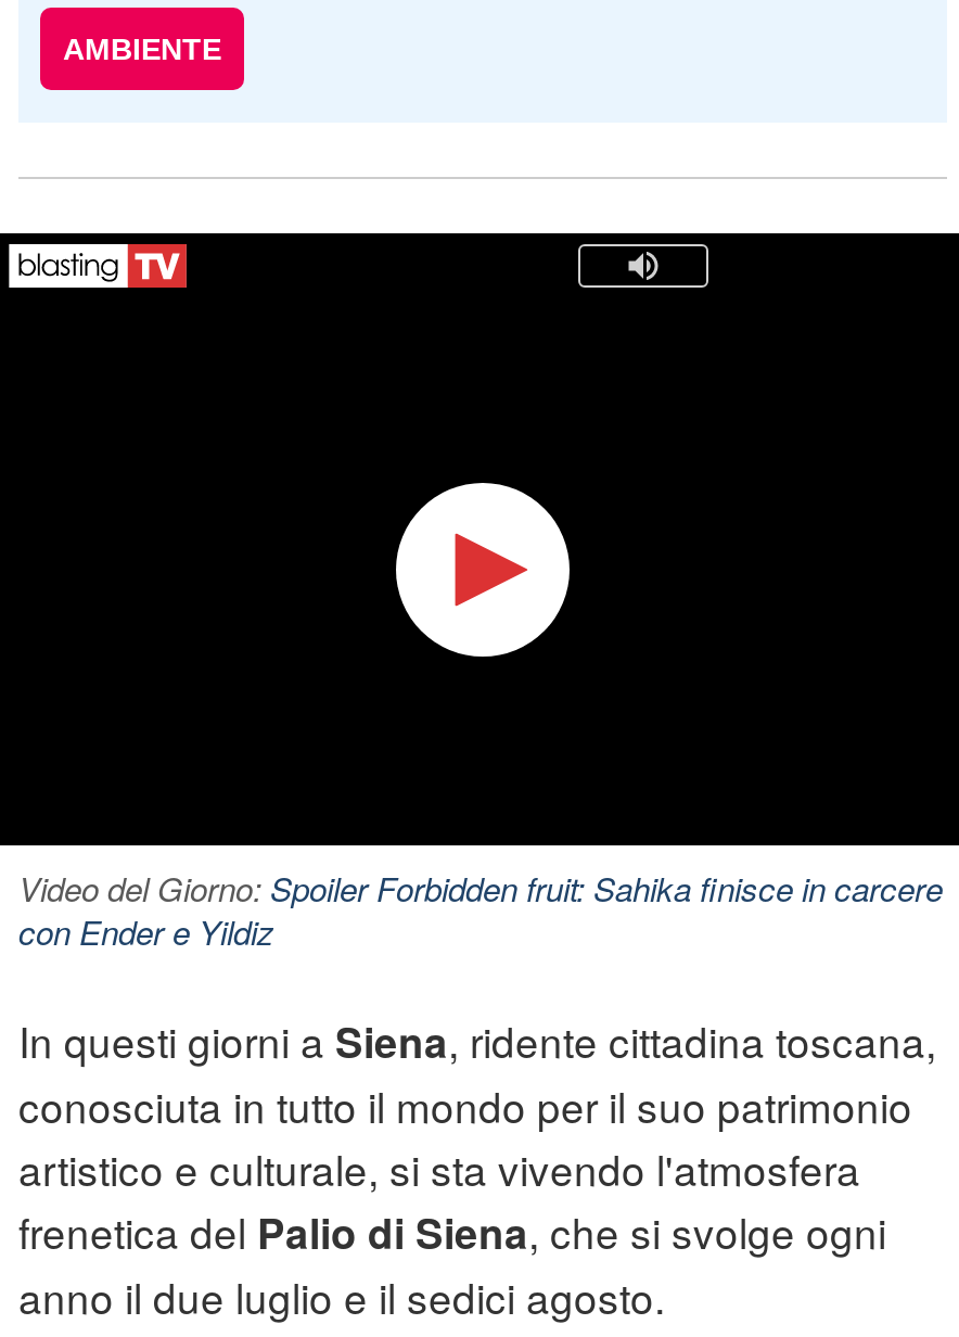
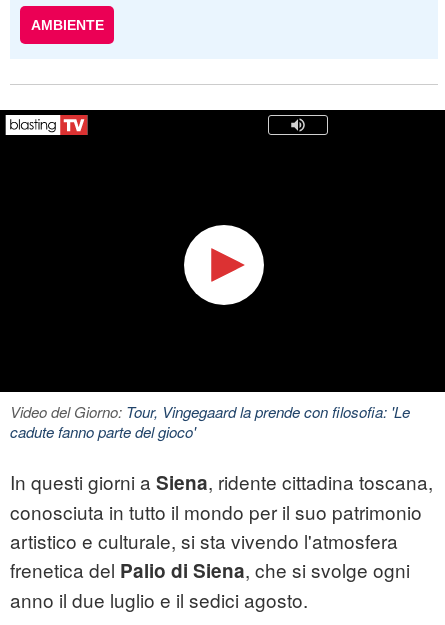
[18,866,943,955] Video del Giorno: Spoiler Forbidden fruit: Sahika finisce in carcere | con Ender e Yildiz -> [10,401,410,442] Video del Giorno: Tour, Vingegaard la prende con filosofia: 'Le | cadute fanno parte del gioco'

